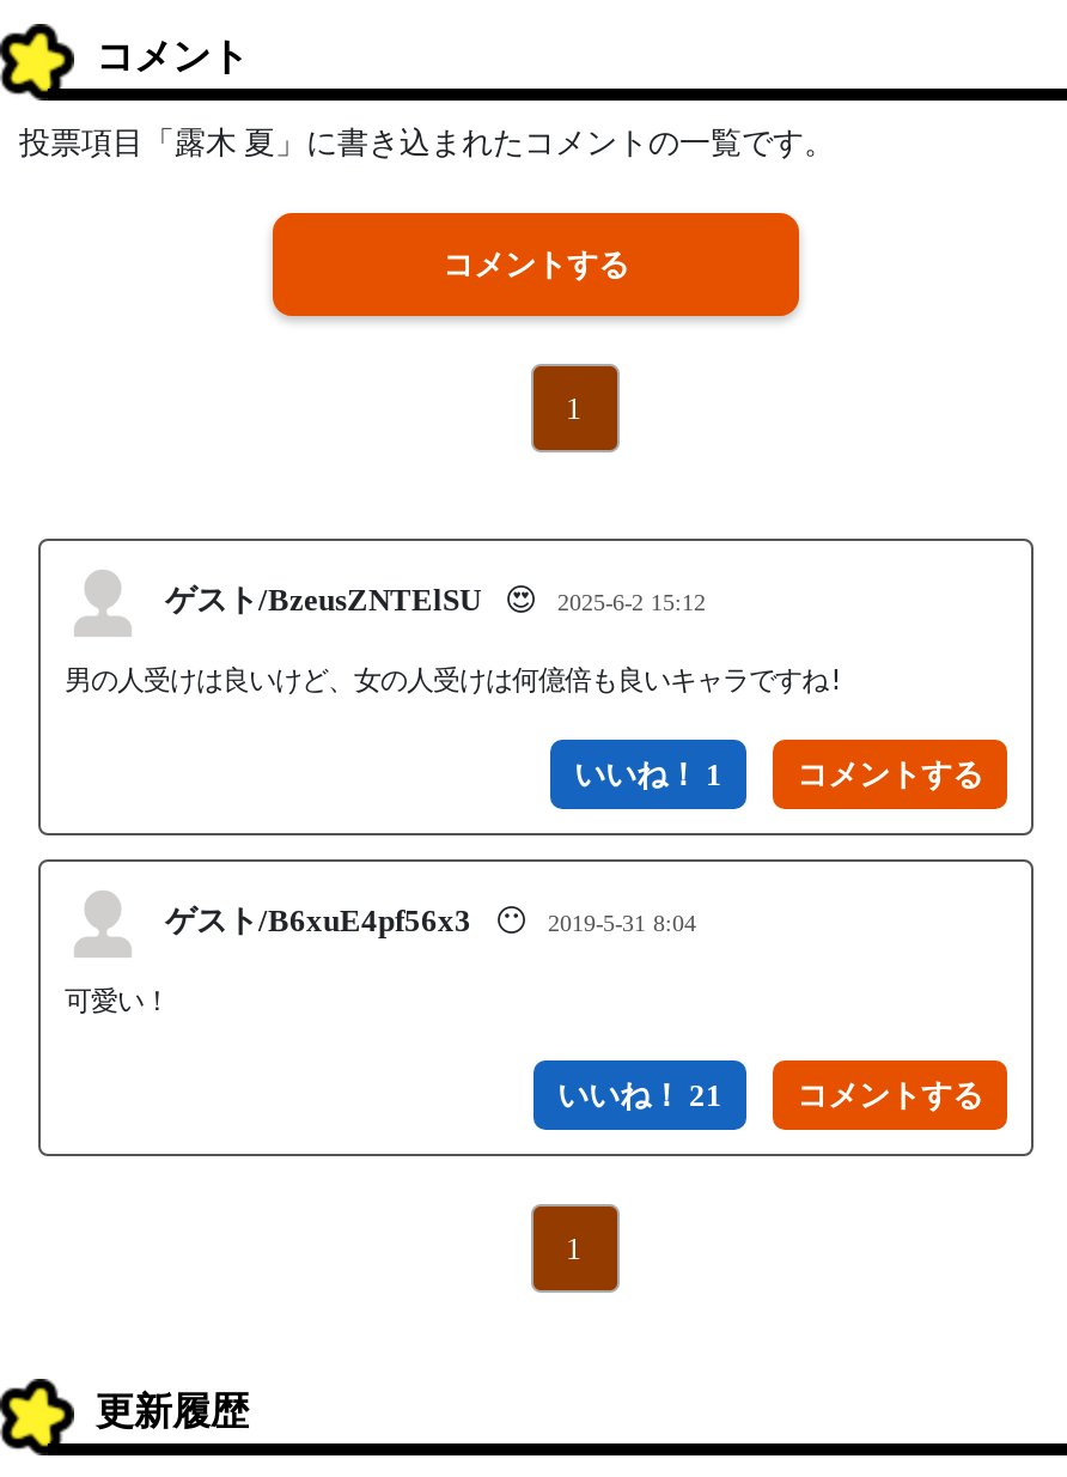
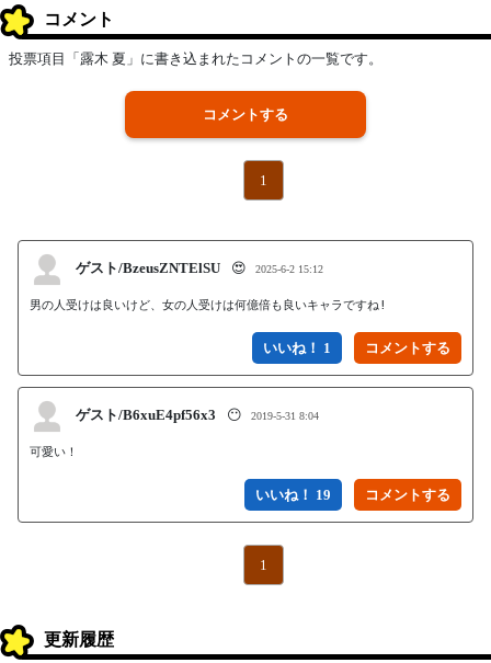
[557,1077,722,1113] いいね！ 21 -> [255,487,331,503] いいね！ 19

